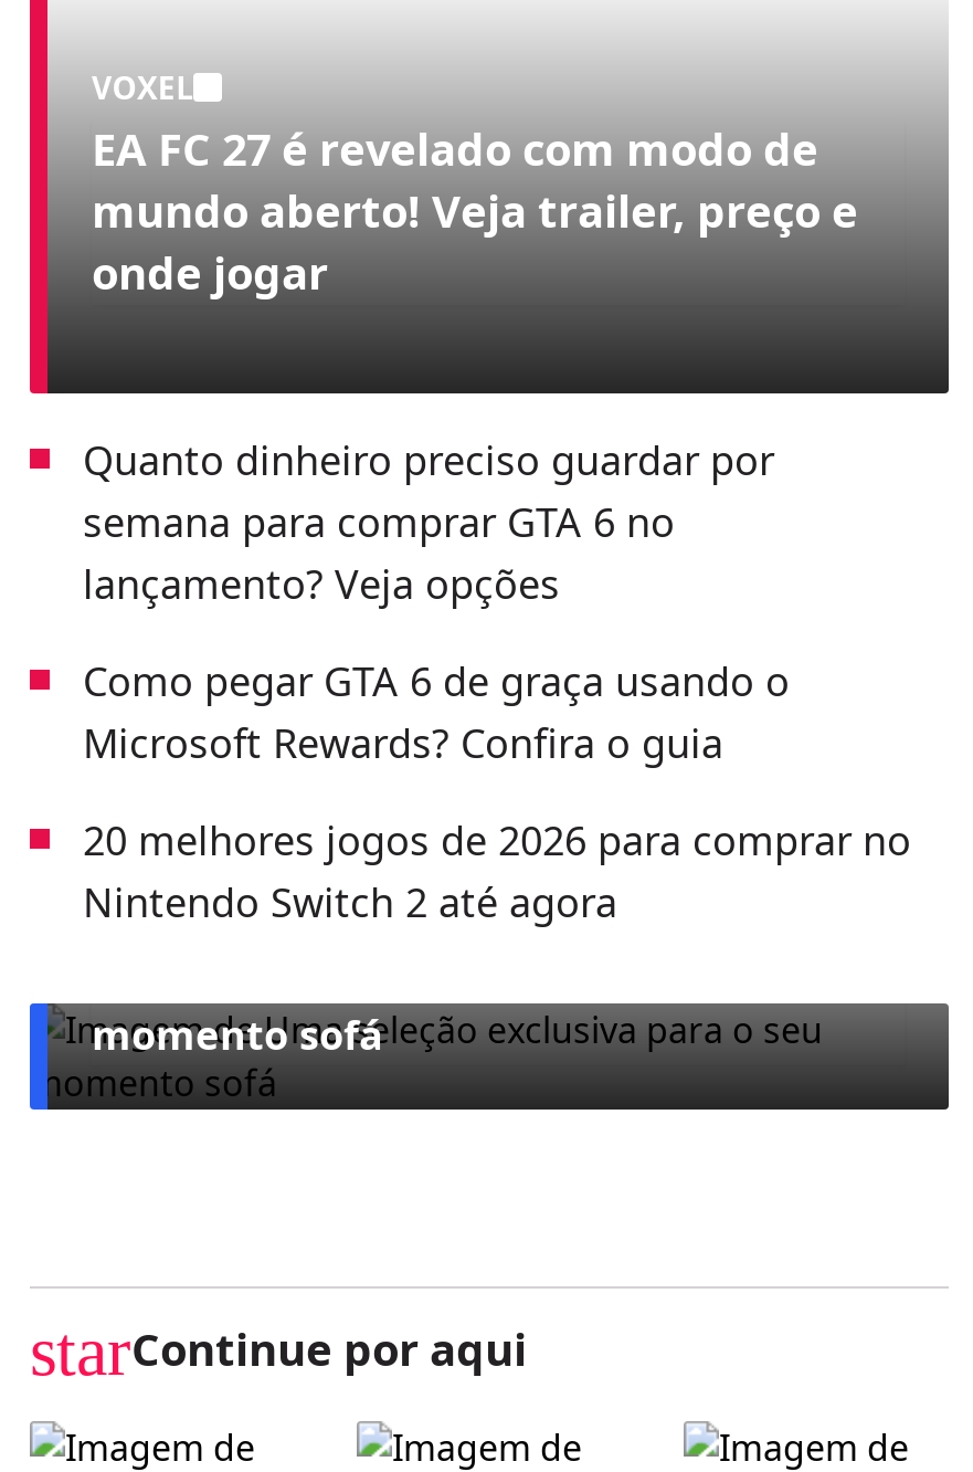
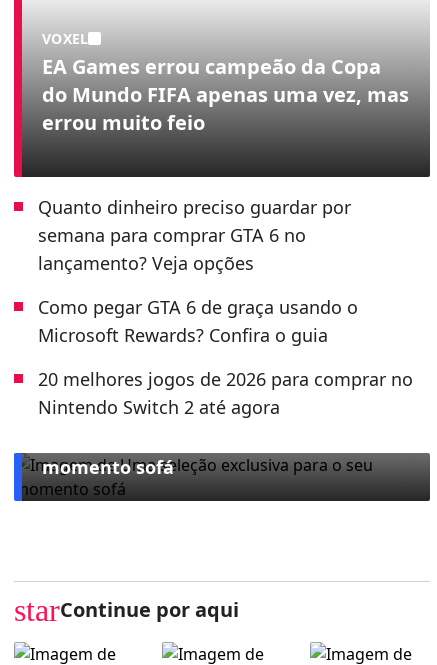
[92,119,858,303] EA FC 27 é revelado com modo de | mundo aberto! Veja trailer, preço e | onde jogar -> [42,53,409,136] EA Games errou campeão da Copa | do Mundo FIFA apenas uma vez, mas | errou muito feio

